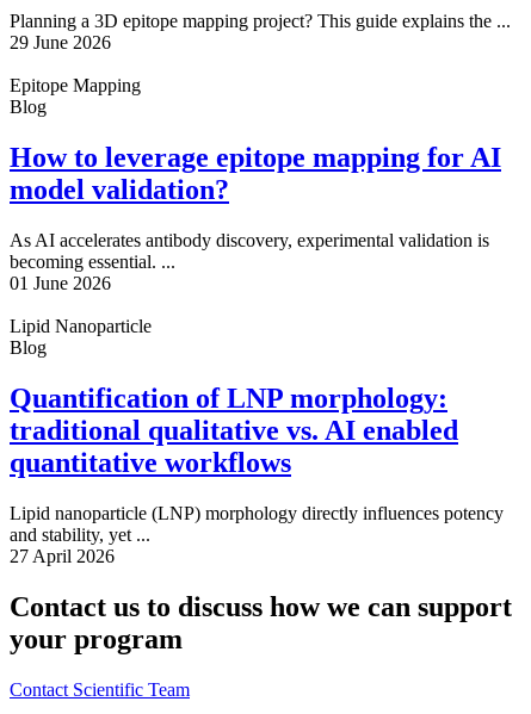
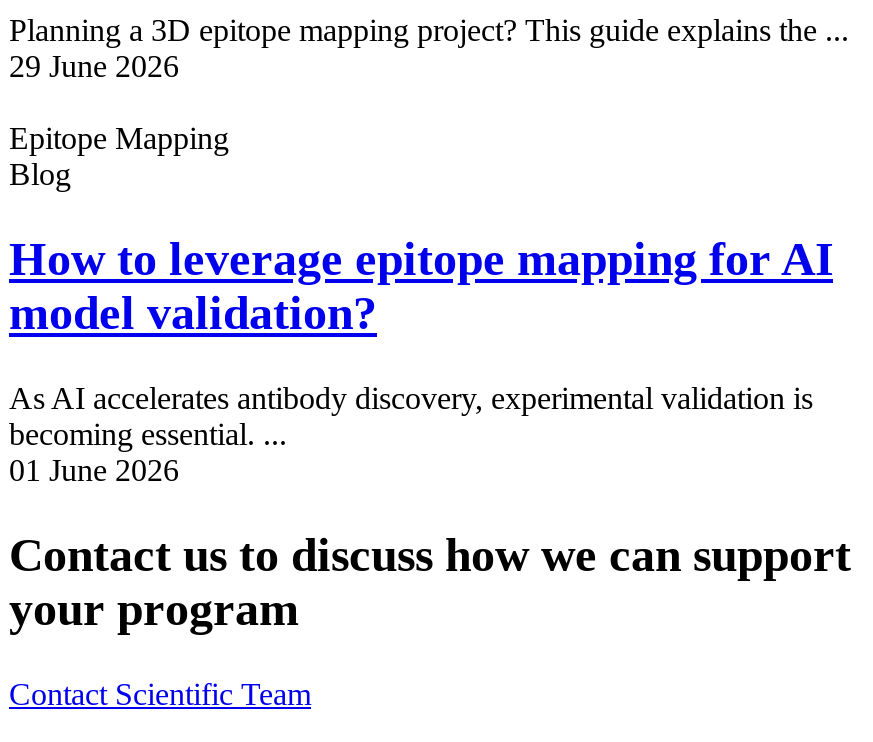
[10,316,504,566] Lipid Nanoparticle | Blog | Quantification of LNP morphology: | traditional qualitative vs. AI enabled | quantitative workflows | Lipid nanoparticle (LNP) morphology directly influences potency | and stability, yet ... | 27 April 2026 -> none

